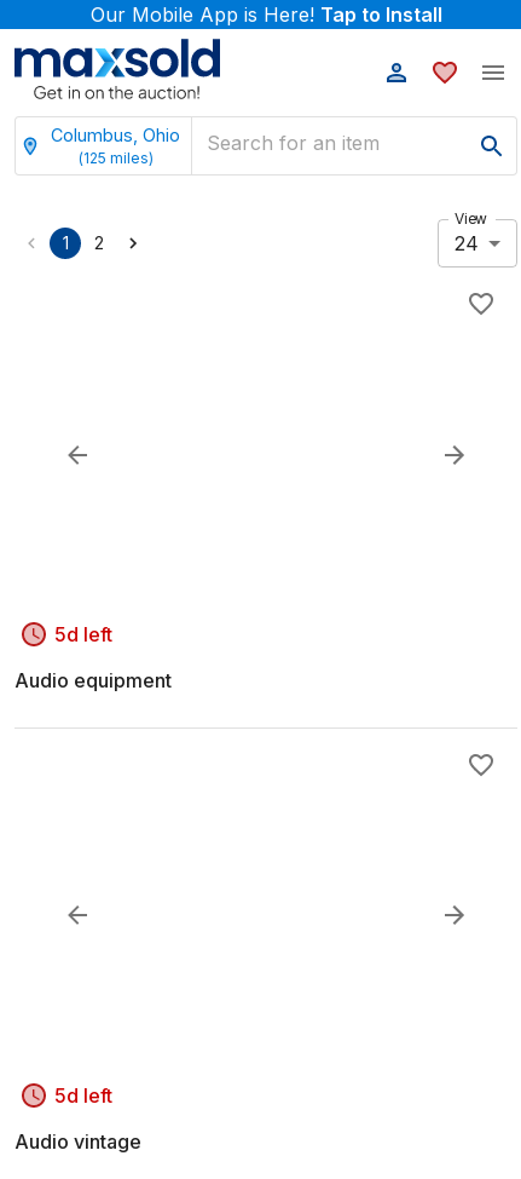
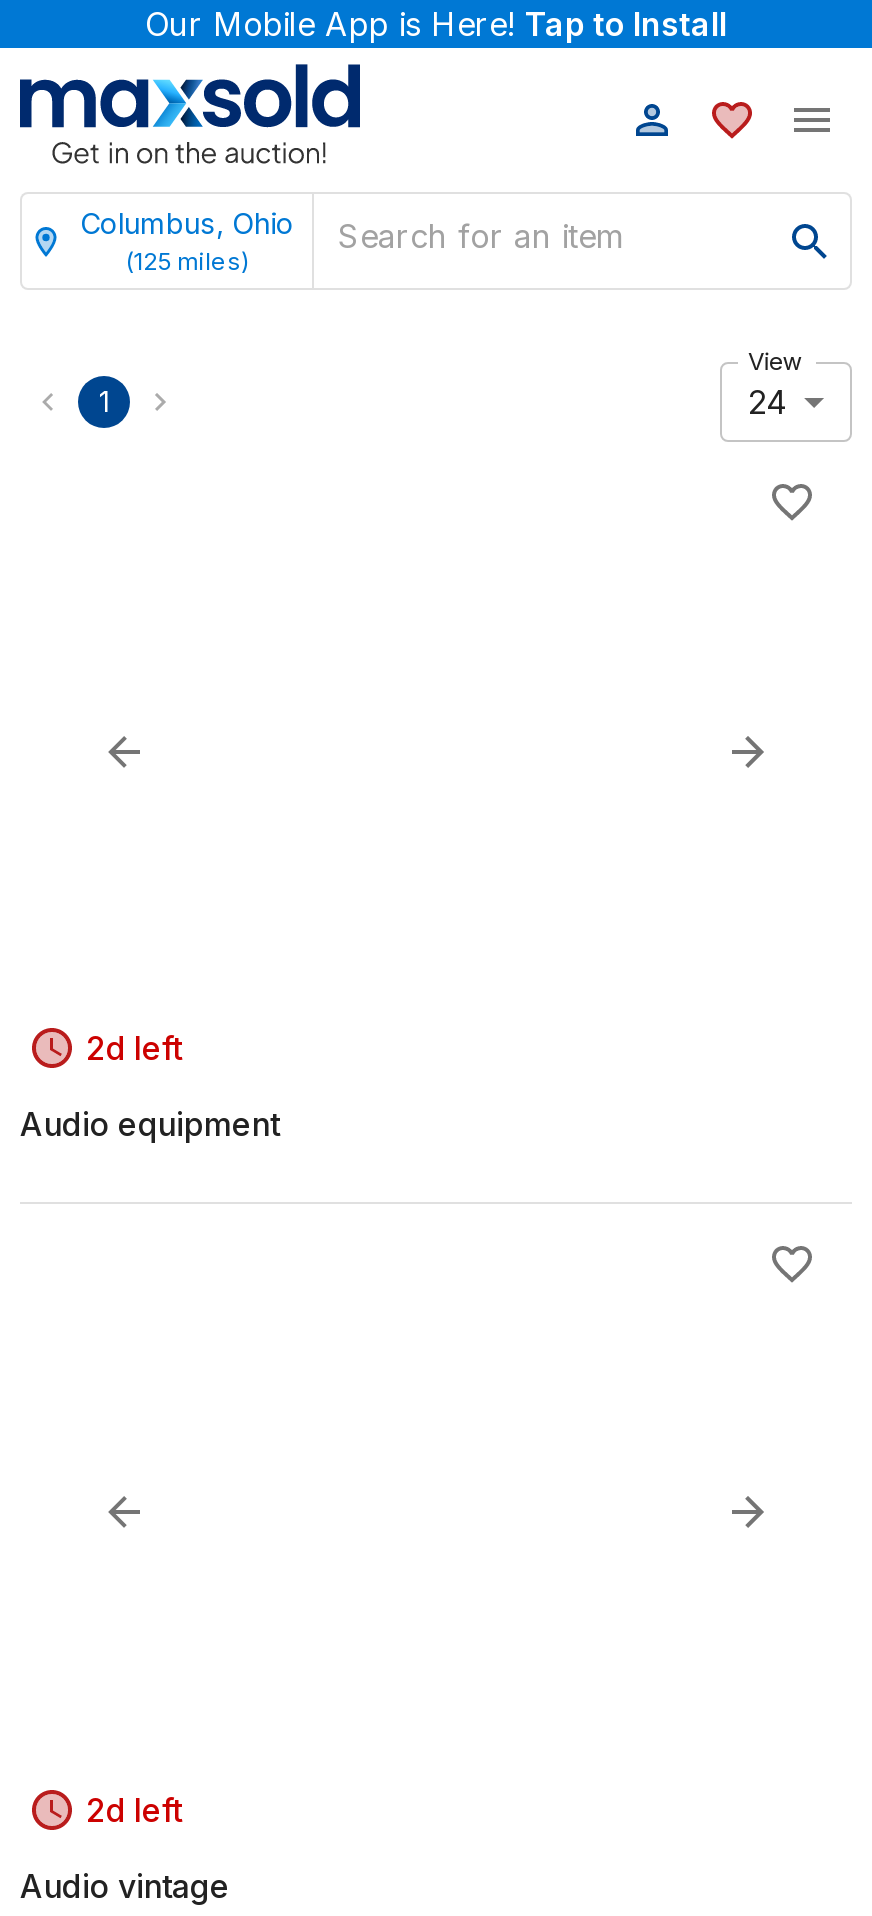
[94,233,104,253] 2 -> none
[54,622,112,646] 5d left -> [86,1028,182,1068] 2d left
[54,1083,112,1107] 5d left -> [86,1789,182,1829] 2d left

